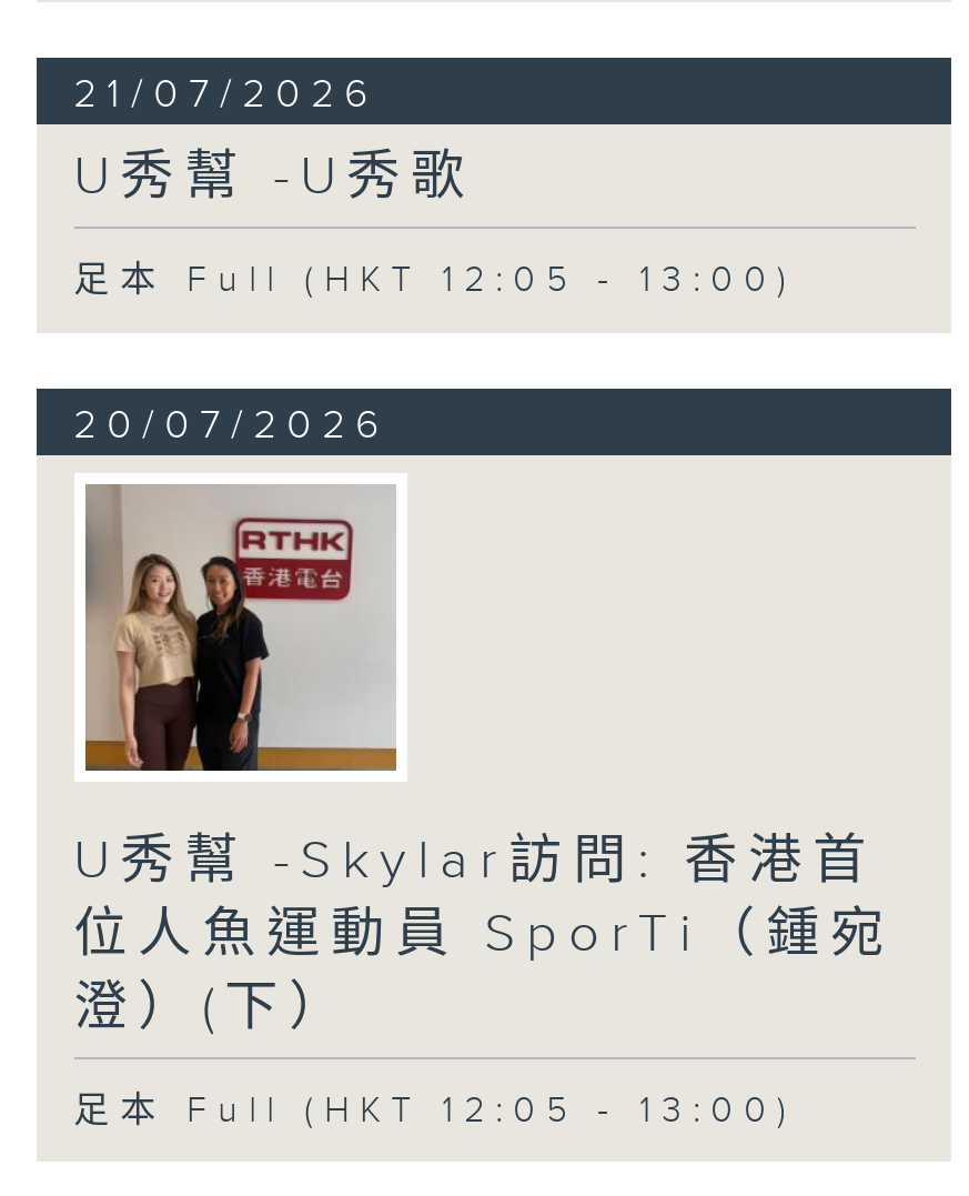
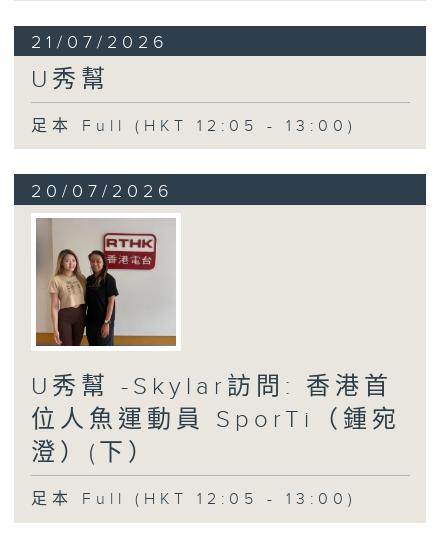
[73,147,475,209] U秀幫 -U秀歌 -> [31,66,110,94] U秀幫

